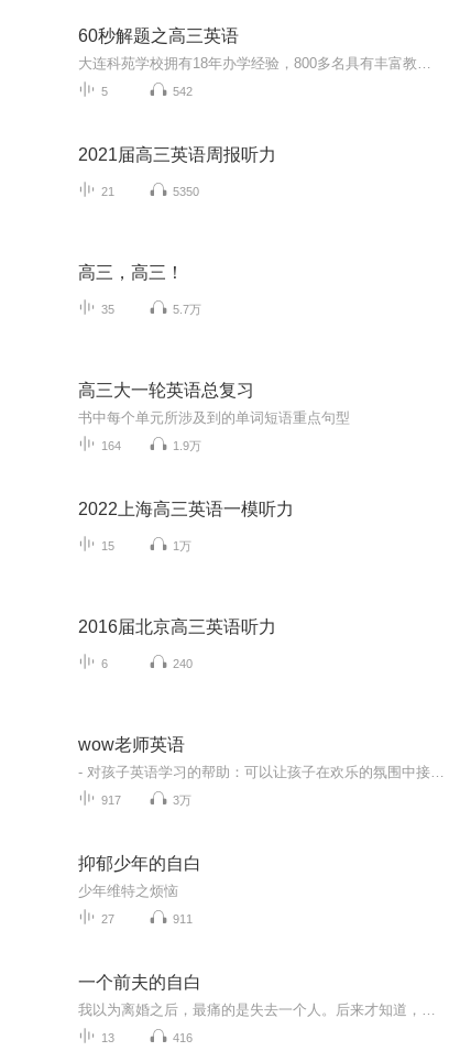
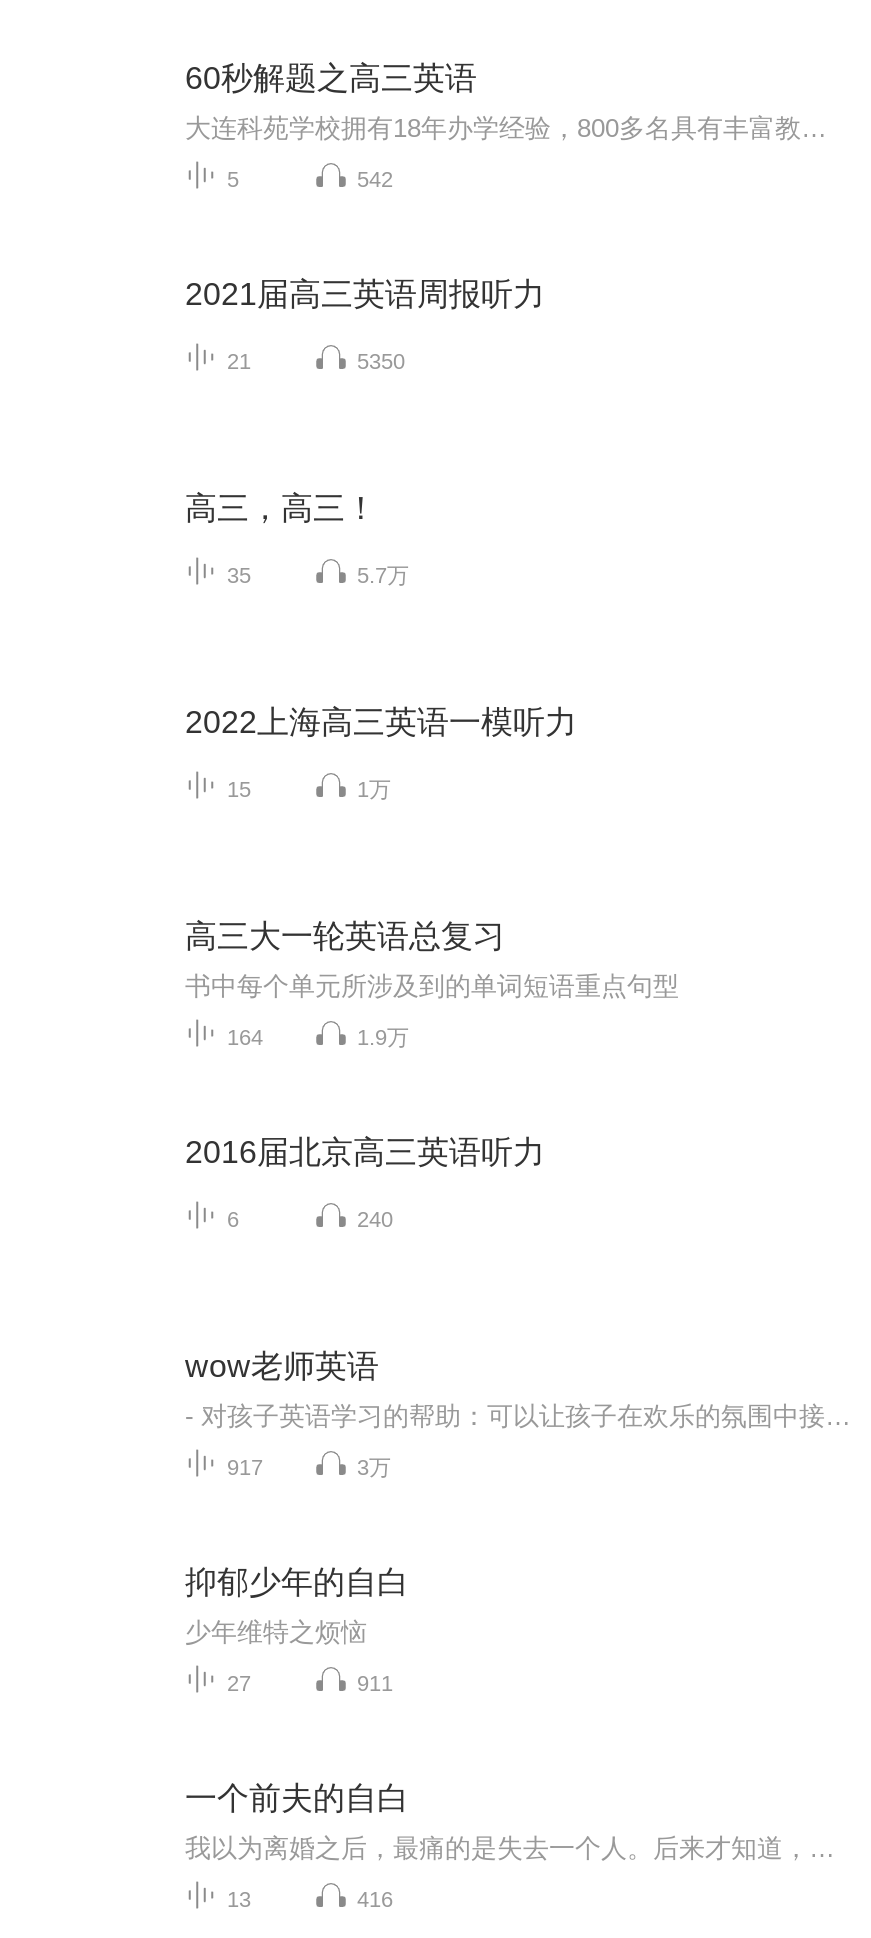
moved [78,381,350,452] -> [185,919,679,1049]: 高三大一轮英语总复习 | 书中每个单元所涉及到的单词短语重点句型 | 164 | 1.9万
moved [78,499,294,552] -> [185,705,577,801]: 2022上海高三英语一模听力 | 15 | 1万

